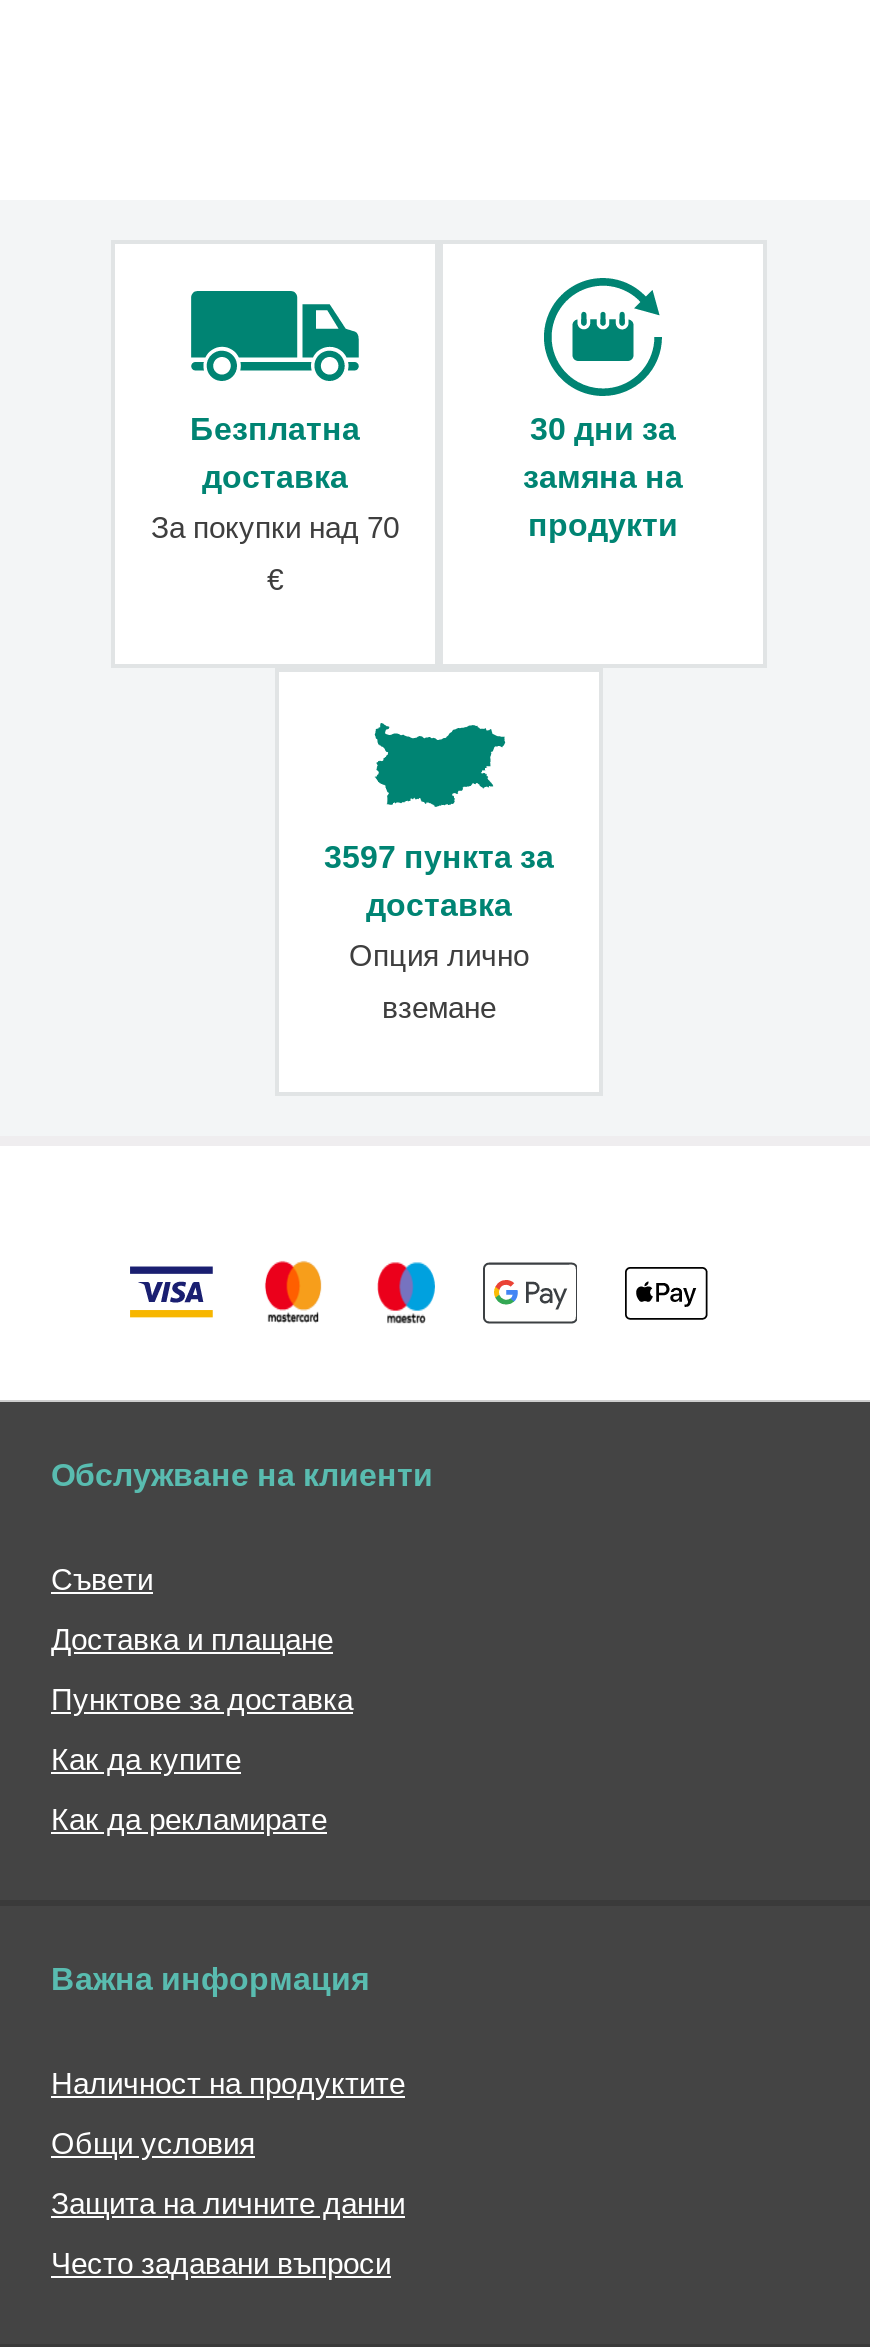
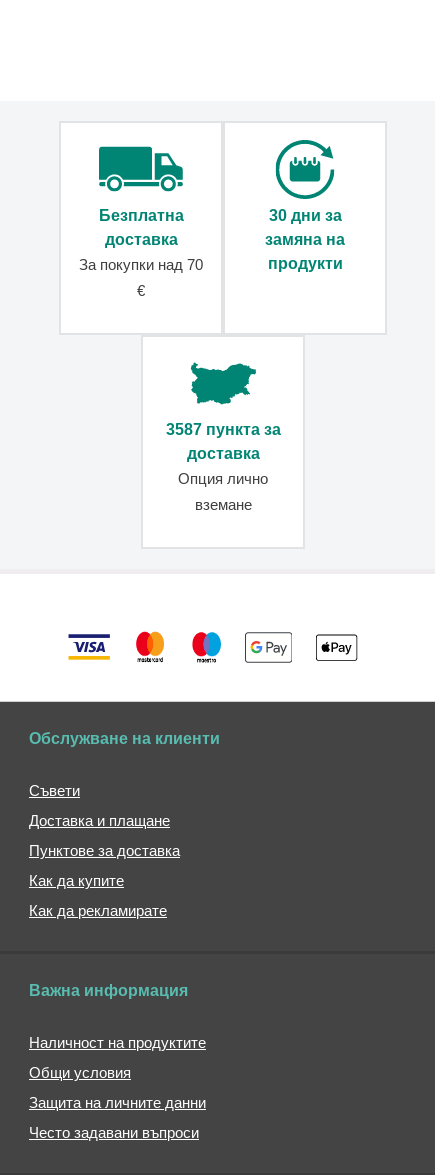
[324,840,554,874] 3597 пункта за -> [165,421,280,438] 3587 пункта за

